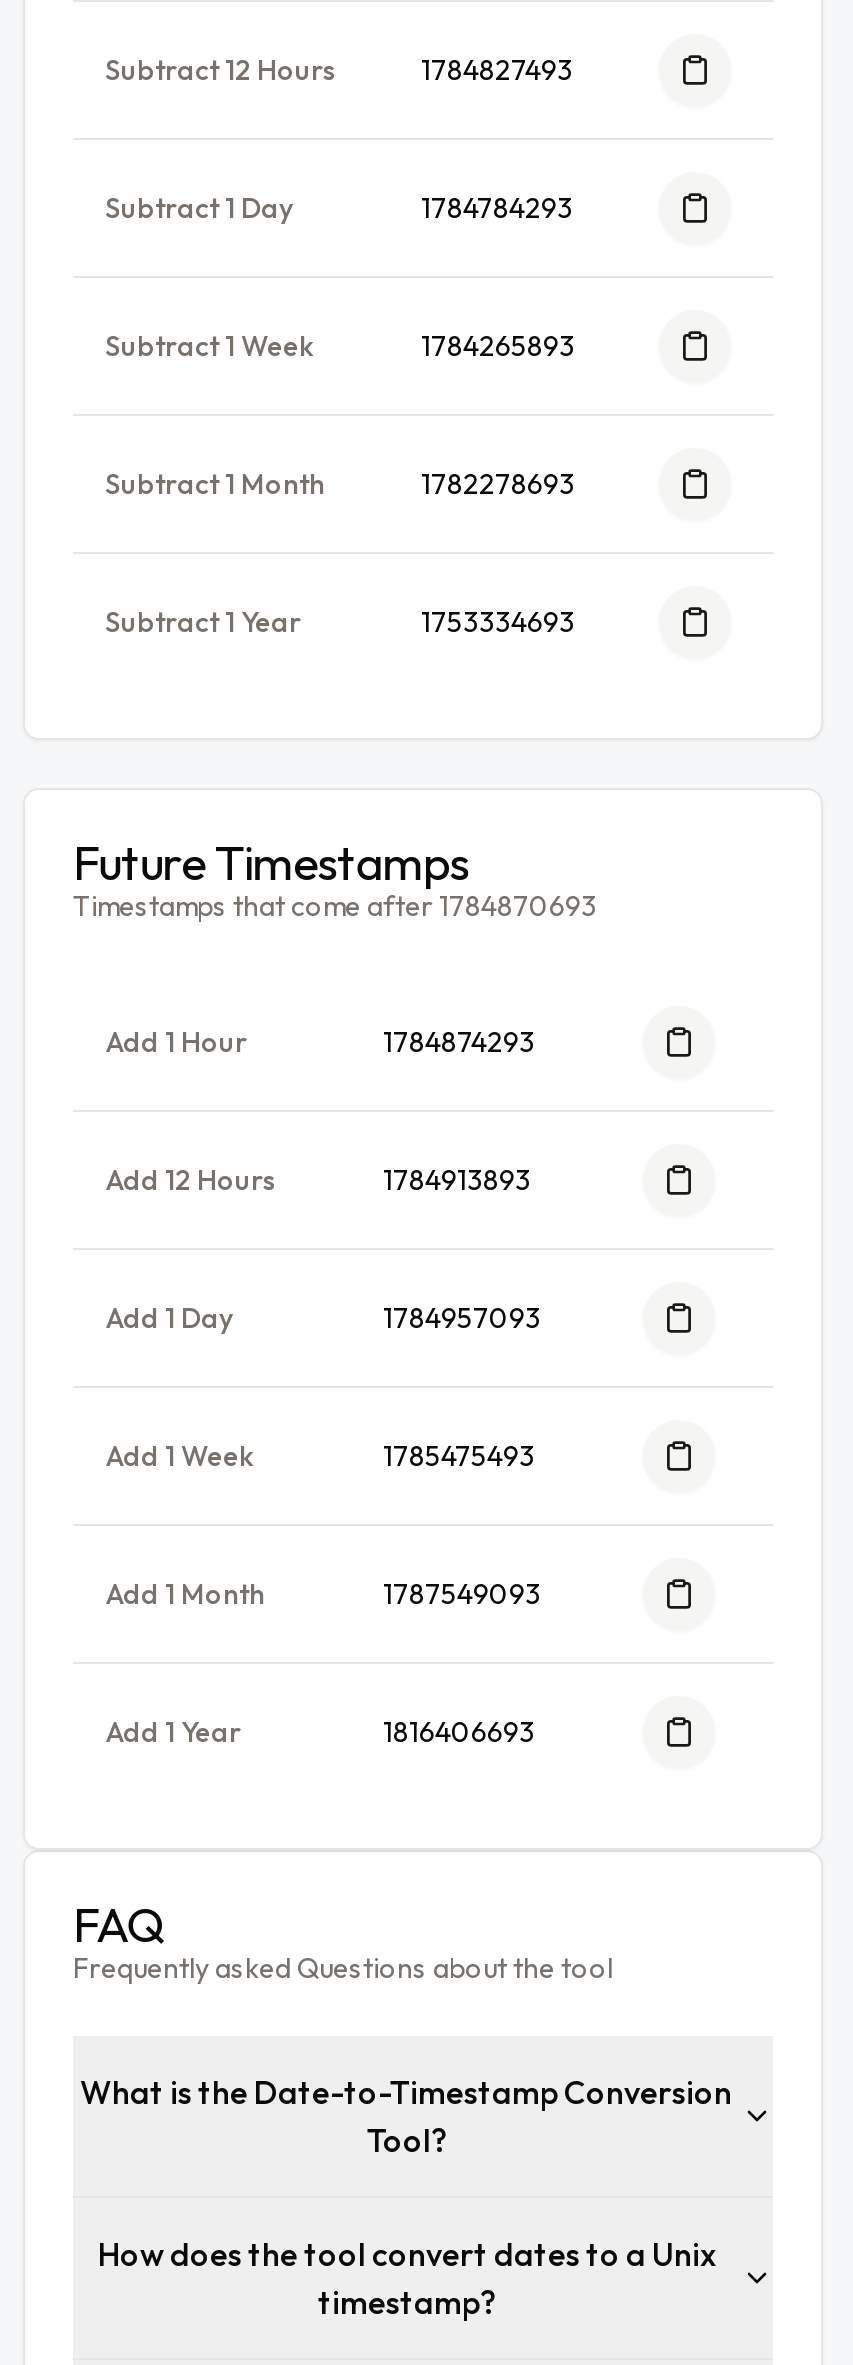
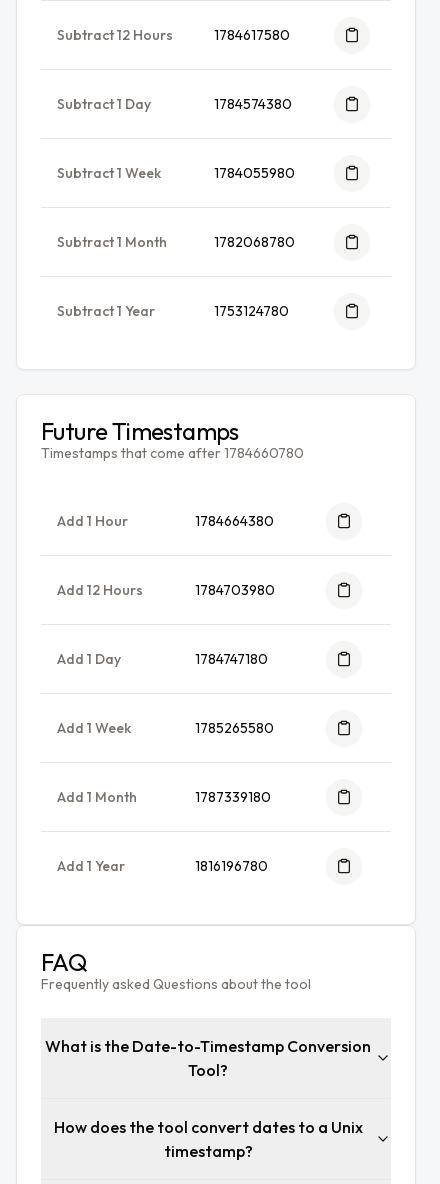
[421,52,573,88] 1784827493 -> [214,26,290,44] 1784617580
[421,190,573,226] 1784784293 -> [214,95,292,113] 1784574380
[421,328,575,364] 1784265893 -> [214,164,295,182] 1784055980
[421,466,575,502] 1782278693 -> [214,233,295,251] 1782068780
[421,604,575,640] 1753334693 -> [214,302,289,320] 1753124780
[73,888,597,924] Timestamps that come after 1784870693 -> [41,444,304,462] Timestamps that come after 1784660780
[383,1024,535,1060] 1784874293 -> [195,512,274,530] 1784664380
[383,1162,531,1198] 1784913893 -> [195,581,275,599] 1784703980
[383,1300,541,1336] 1784957093 -> [195,650,268,668] 1784747180
[383,1438,535,1474] 1785475493 -> [195,719,274,737] 1785265580
[383,1576,541,1612] 1787549093 -> [195,788,271,806] 1787339180
[383,1714,535,1750] 1816406693 -> [195,857,268,875] 1816196780

